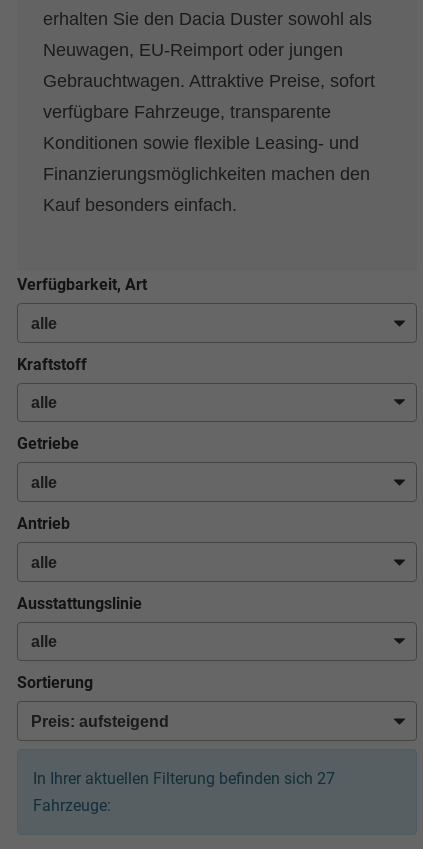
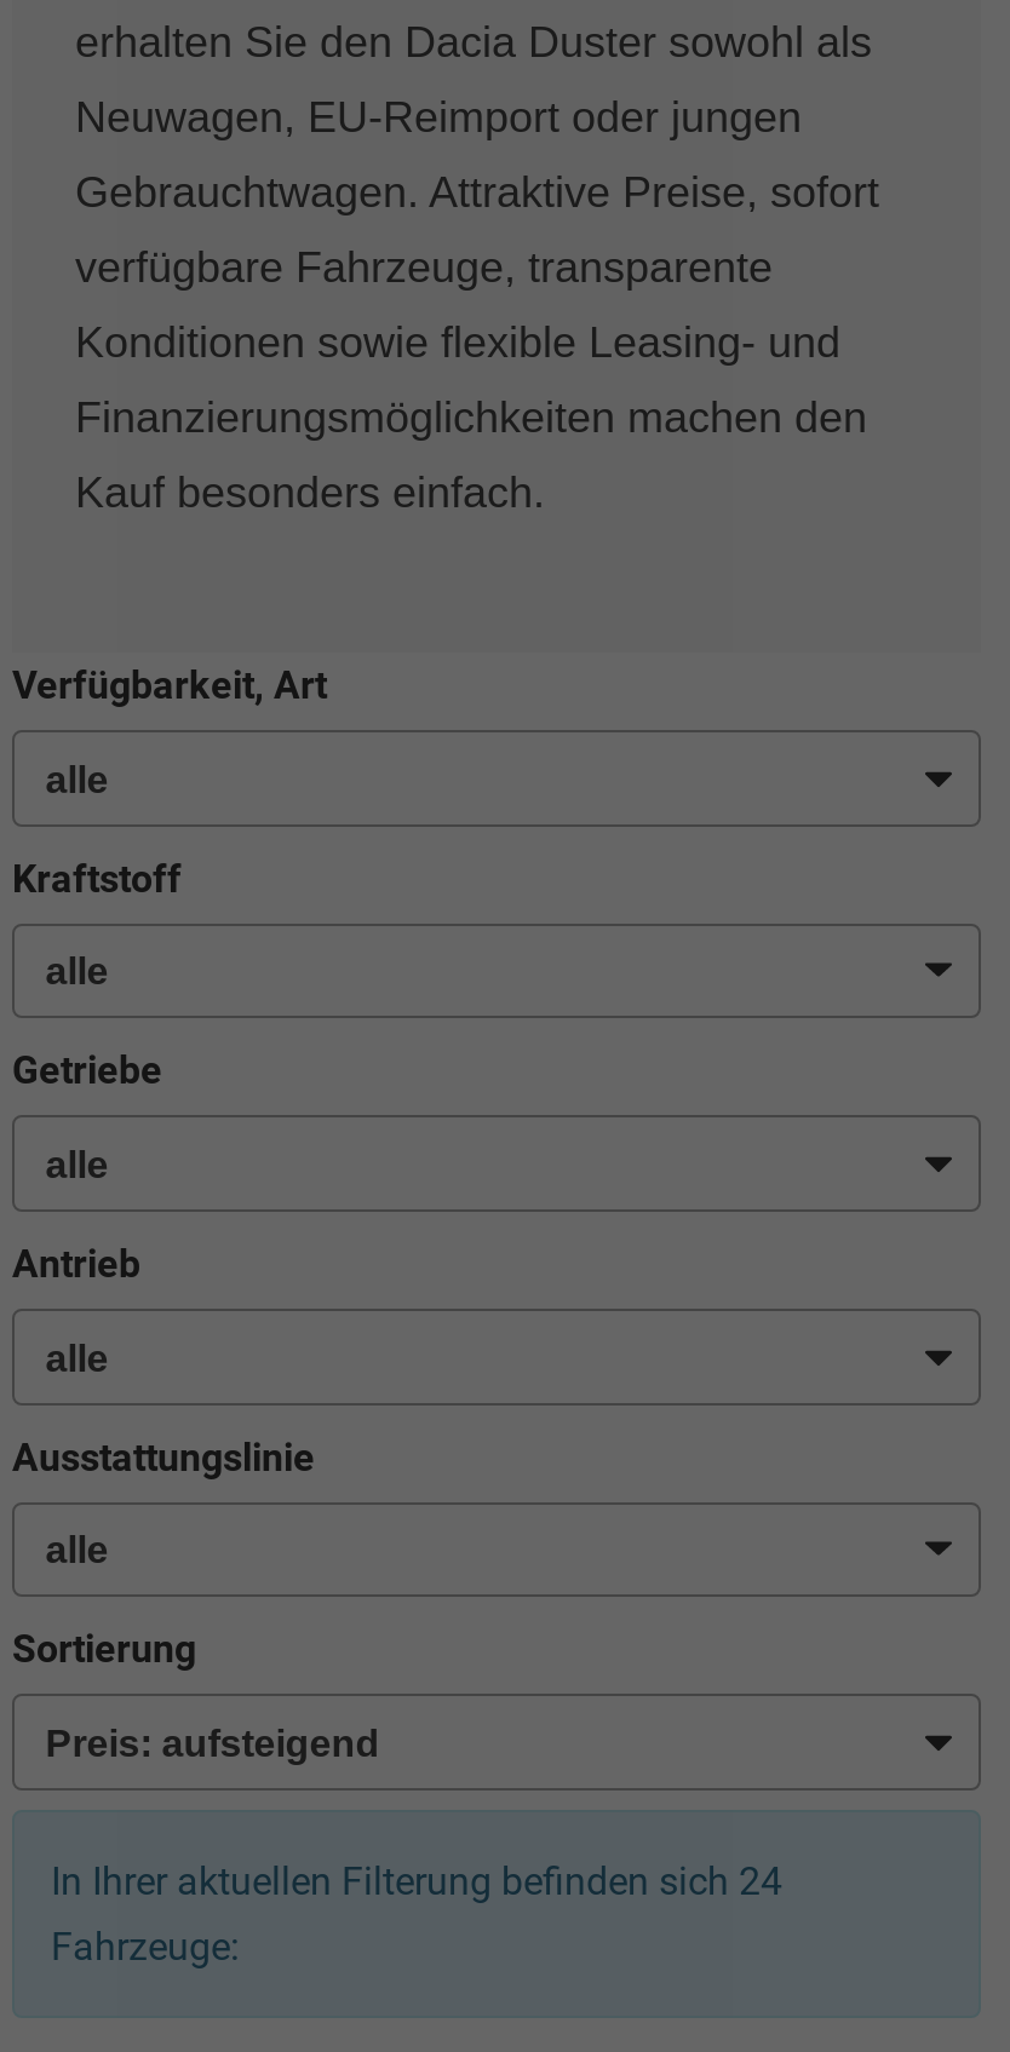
[33,769,335,788] In Ihrer aktuellen Filterung befinden sich 27 -> [51,1858,782,1904] In Ihrer aktuellen Filterung befinden sich 24

